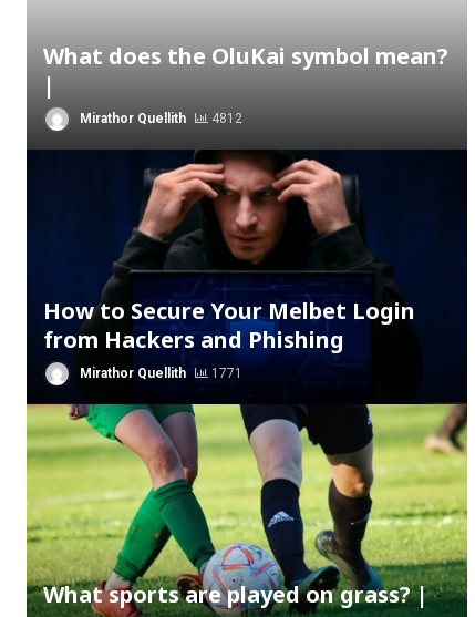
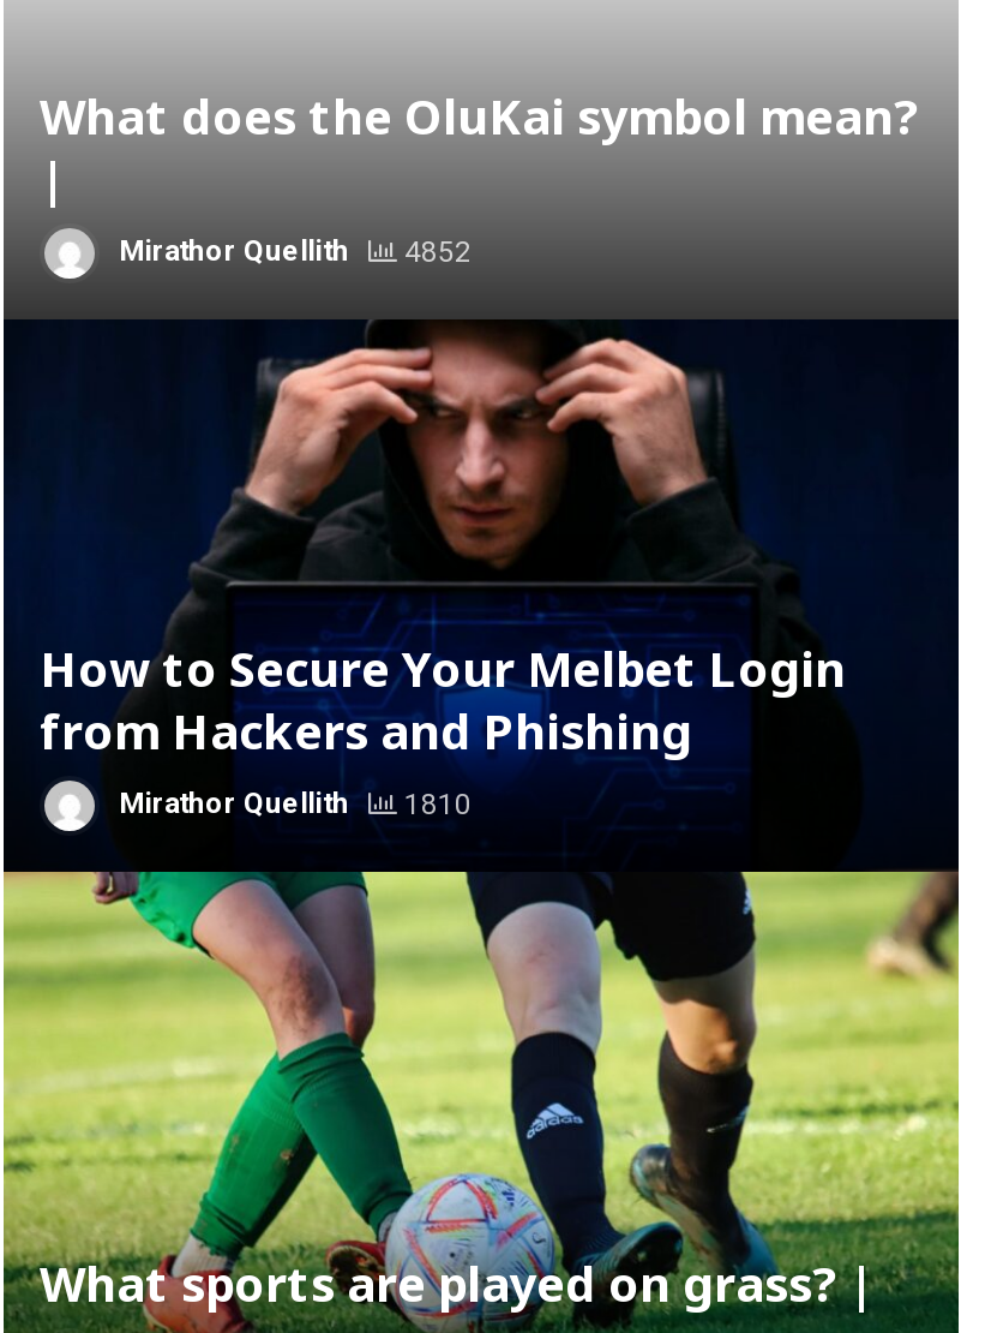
[76,110,242,126] Mirathor Quellith 4812 -> [112,235,472,268] Mirathor Quellith 4852
[76,365,242,381] Mirathor Quellith 1771 -> [112,787,472,821] Mirathor Quellith 1810

